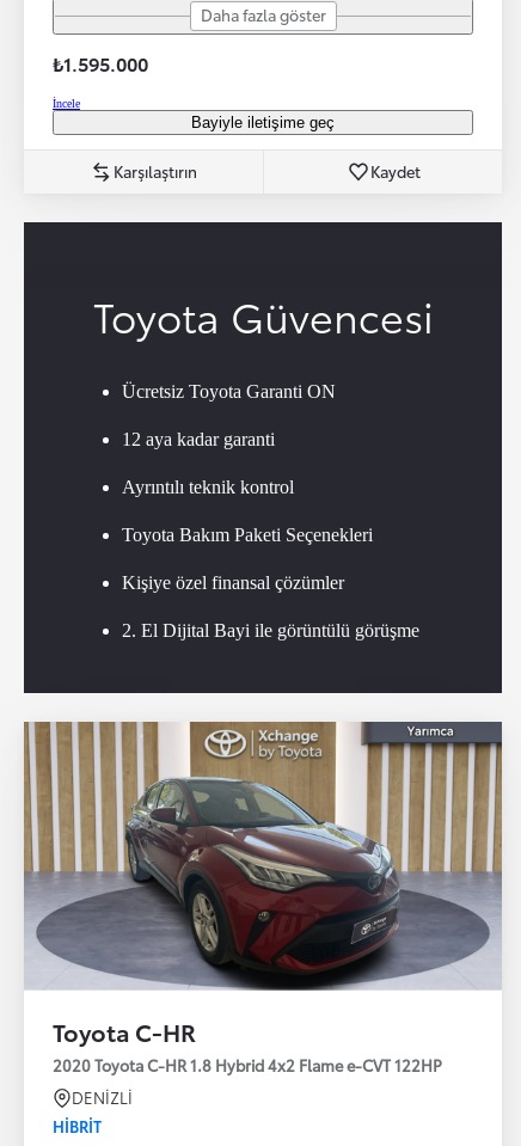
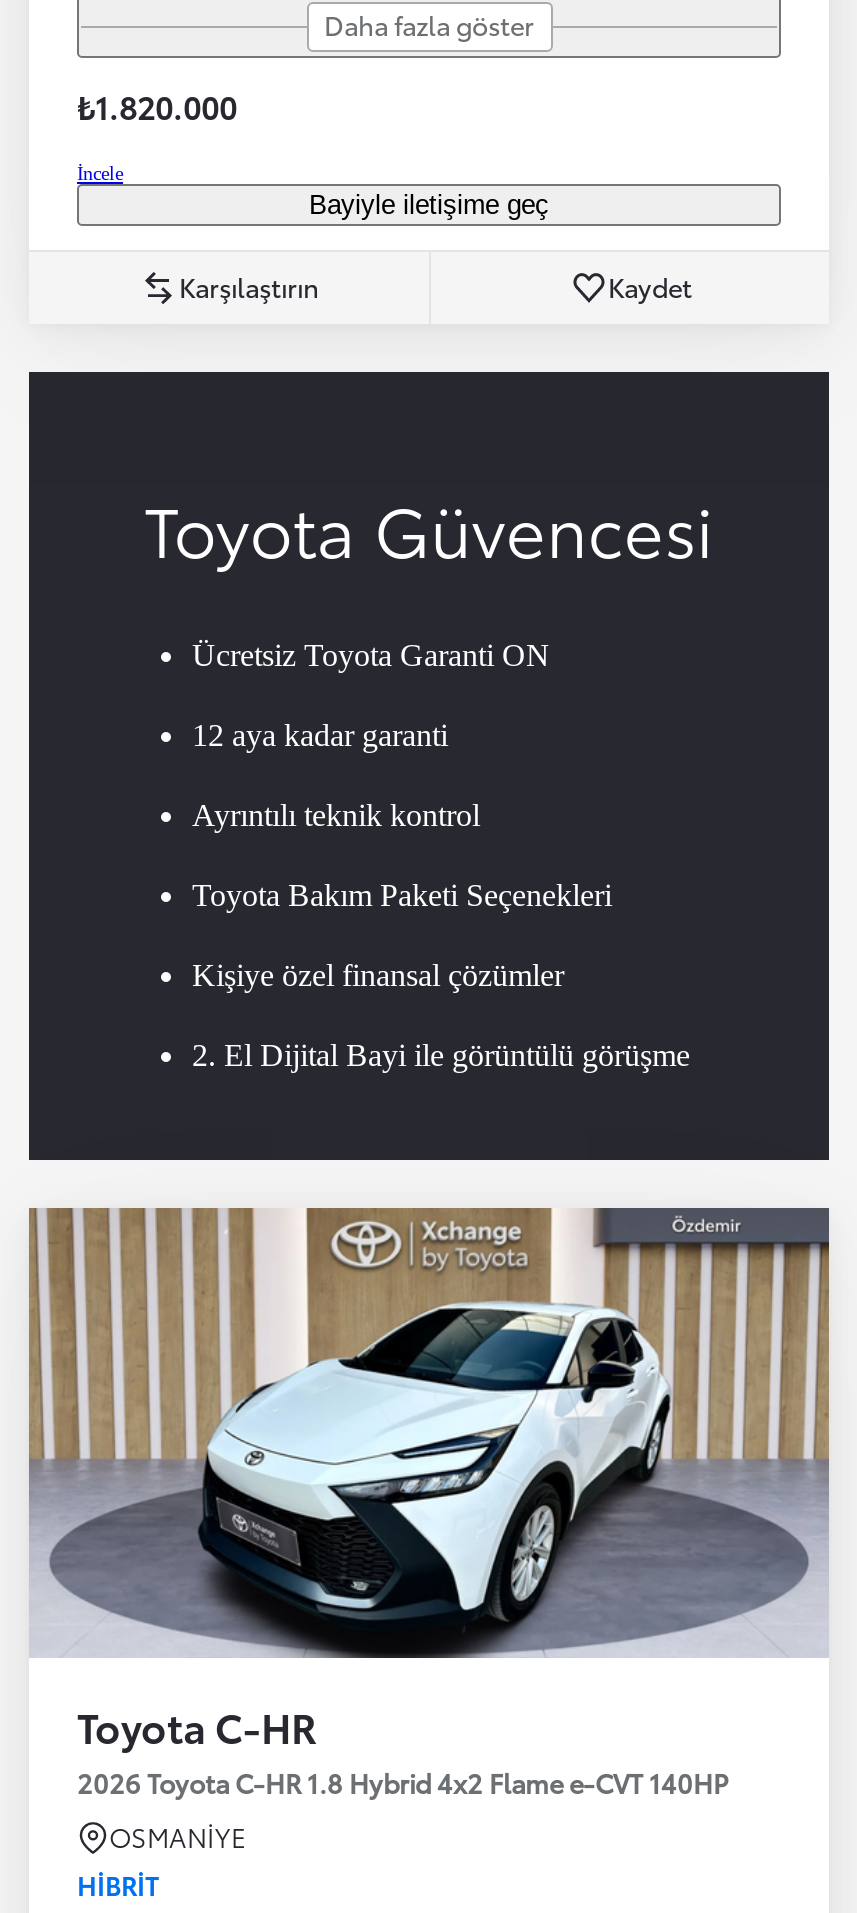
[53,49,148,76] ₺1.595.000 -> [77,82,237,128] ₺1.820.000
[124,776,409,991] [image] -> [197,1300,671,1660] [image]
[53,1054,442,1075] 2020 Toyota C-HR 1.8 Hybrid 4x2 Flame e-CVT 122HP -> [77,1764,729,1800] 2026 Toyota C-HR 1.8 Hybrid 4x2 Flame e-CVT 140HP
[72,1086,133,1108] DENİZLİ -> [109,1818,247,1854] OSMANİYE

